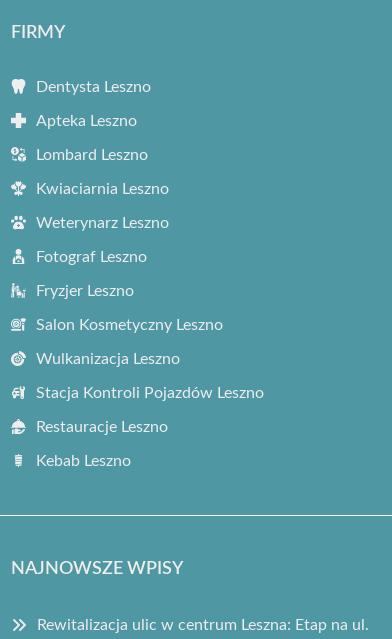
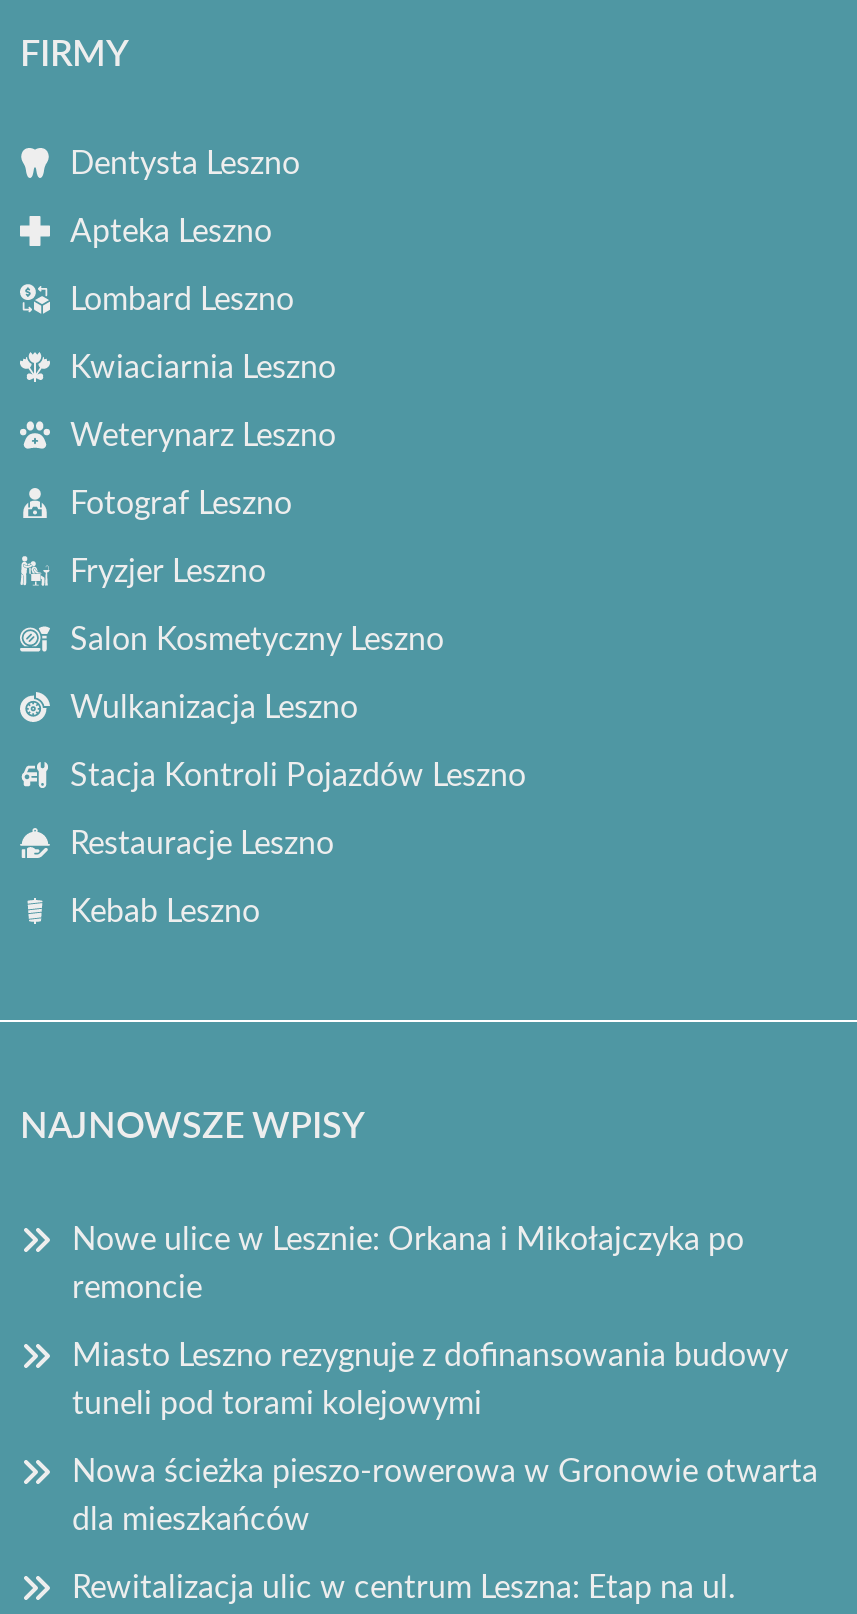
none -> [72,1224,818,1536] Nowe ulice w Lesznie: Orkana i Mikołajczyka po | remoncie | Miasto Leszno rezygnuje z dofinansowania budowy | tuneli pod torami kolejowymi | Nowa ścieżka pieszo-rowerowa w Gronowie otwarta | dla mieszkańców

